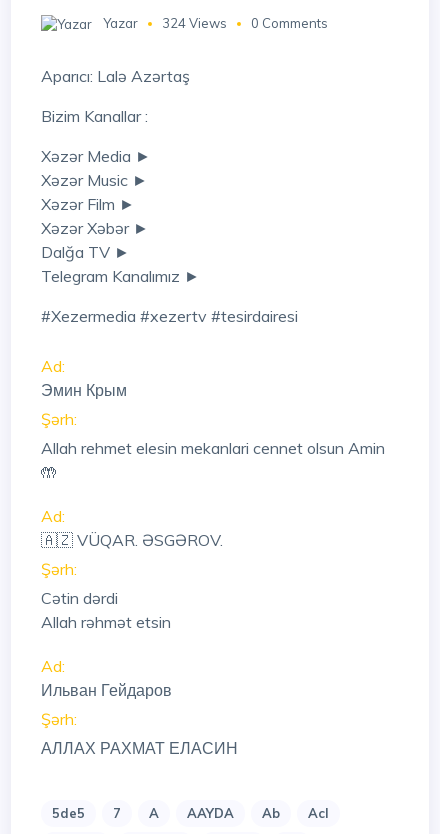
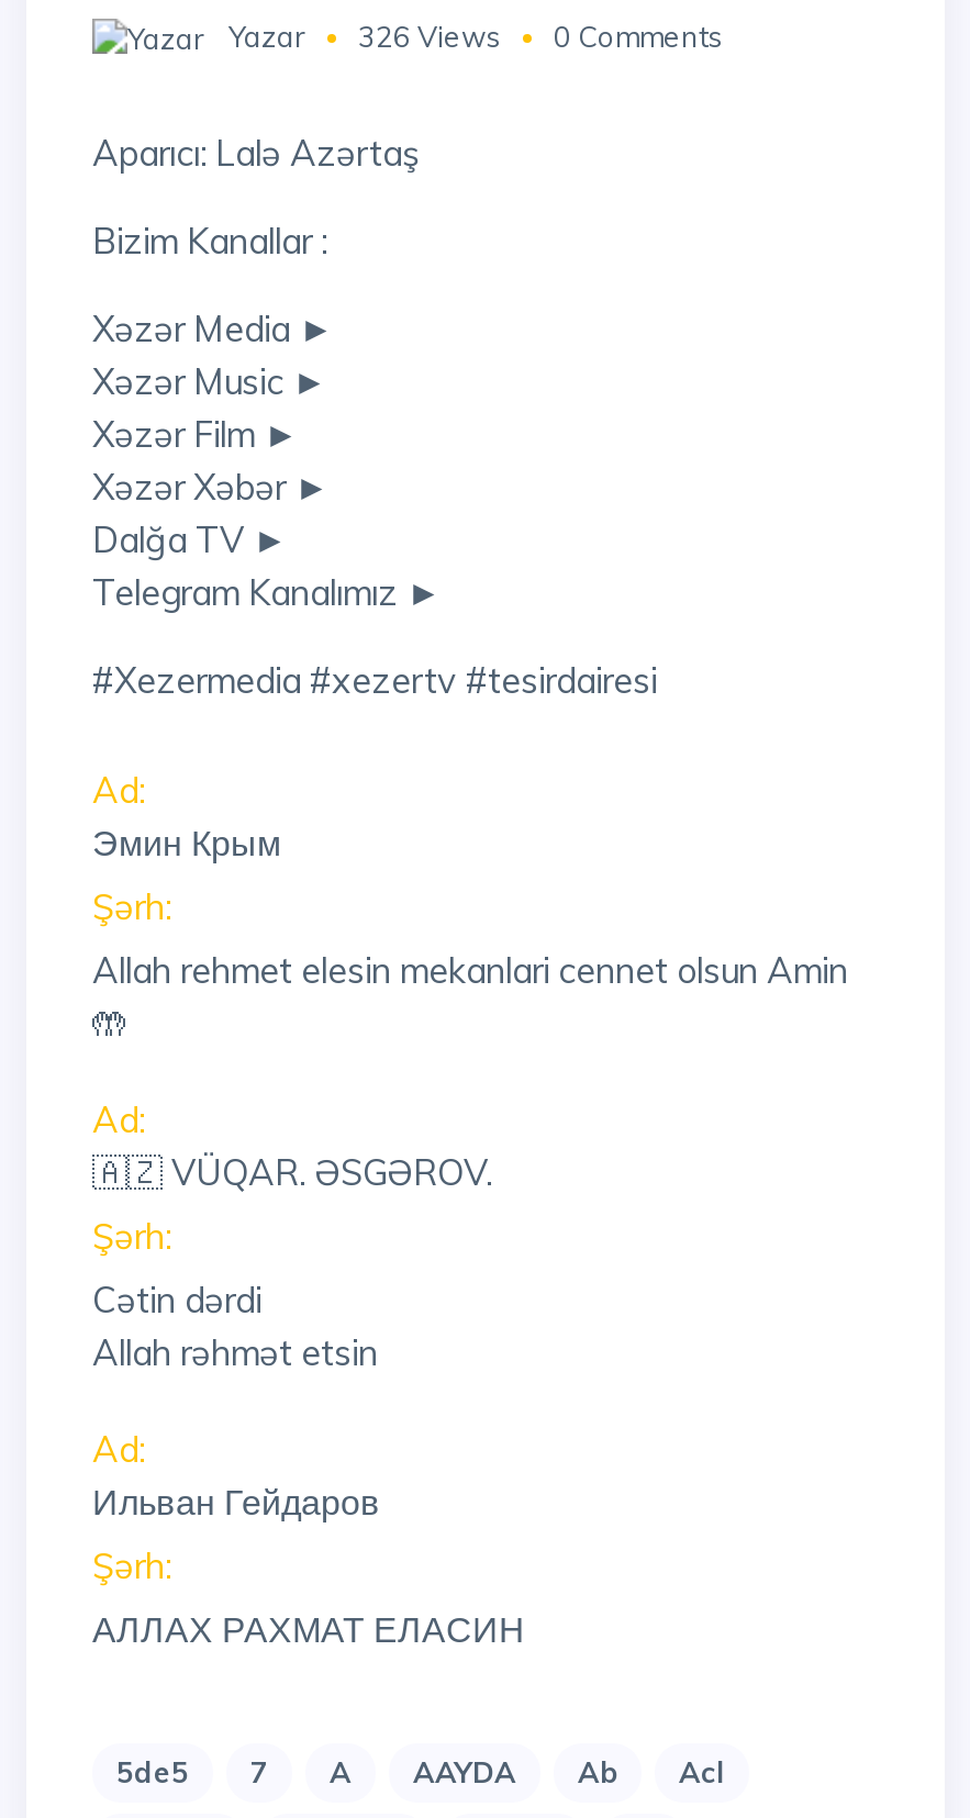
[103,15,328,31] Yazar 324 Views 0 Comments -> [228,19,723,54] Yazar 326 Views 0 Comments

